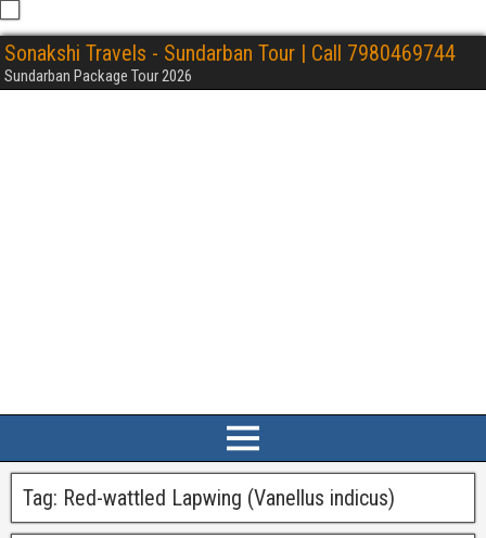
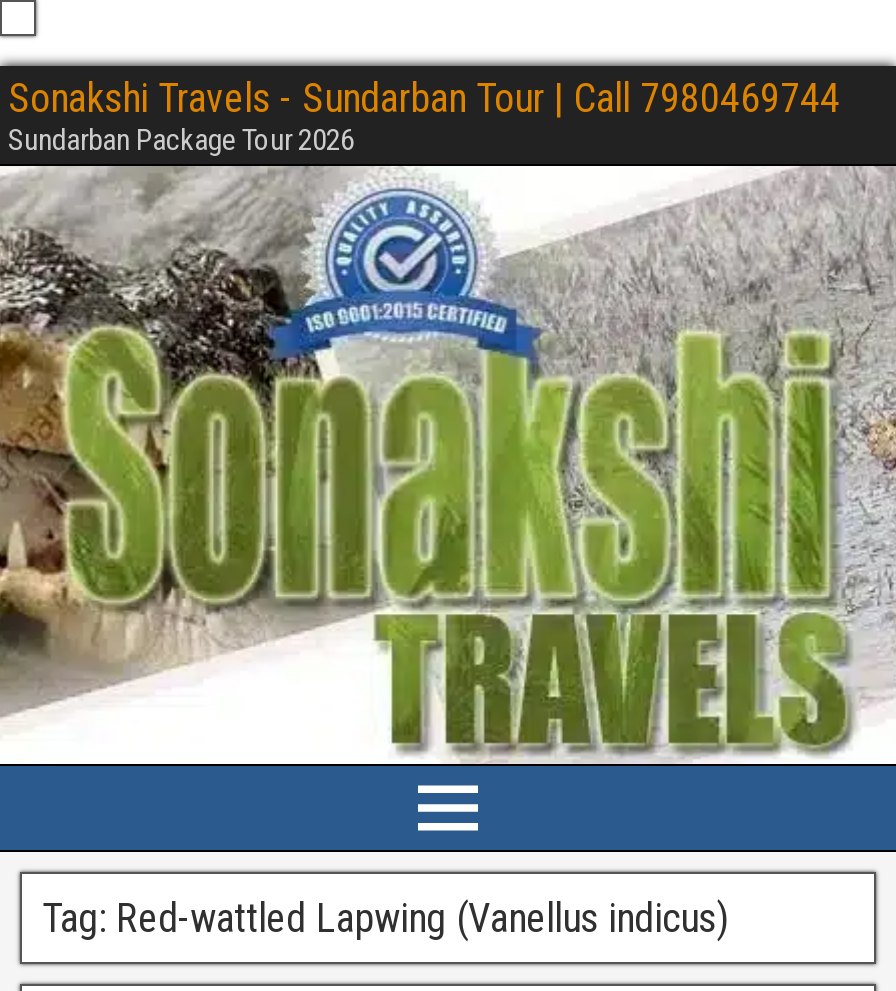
none -> [6,166,890,764] [image]

